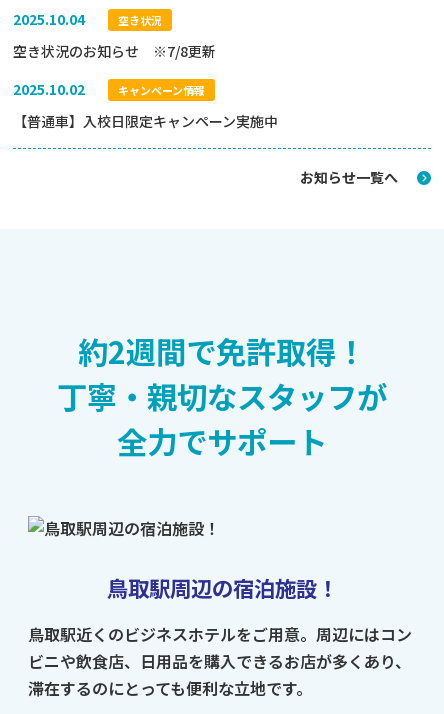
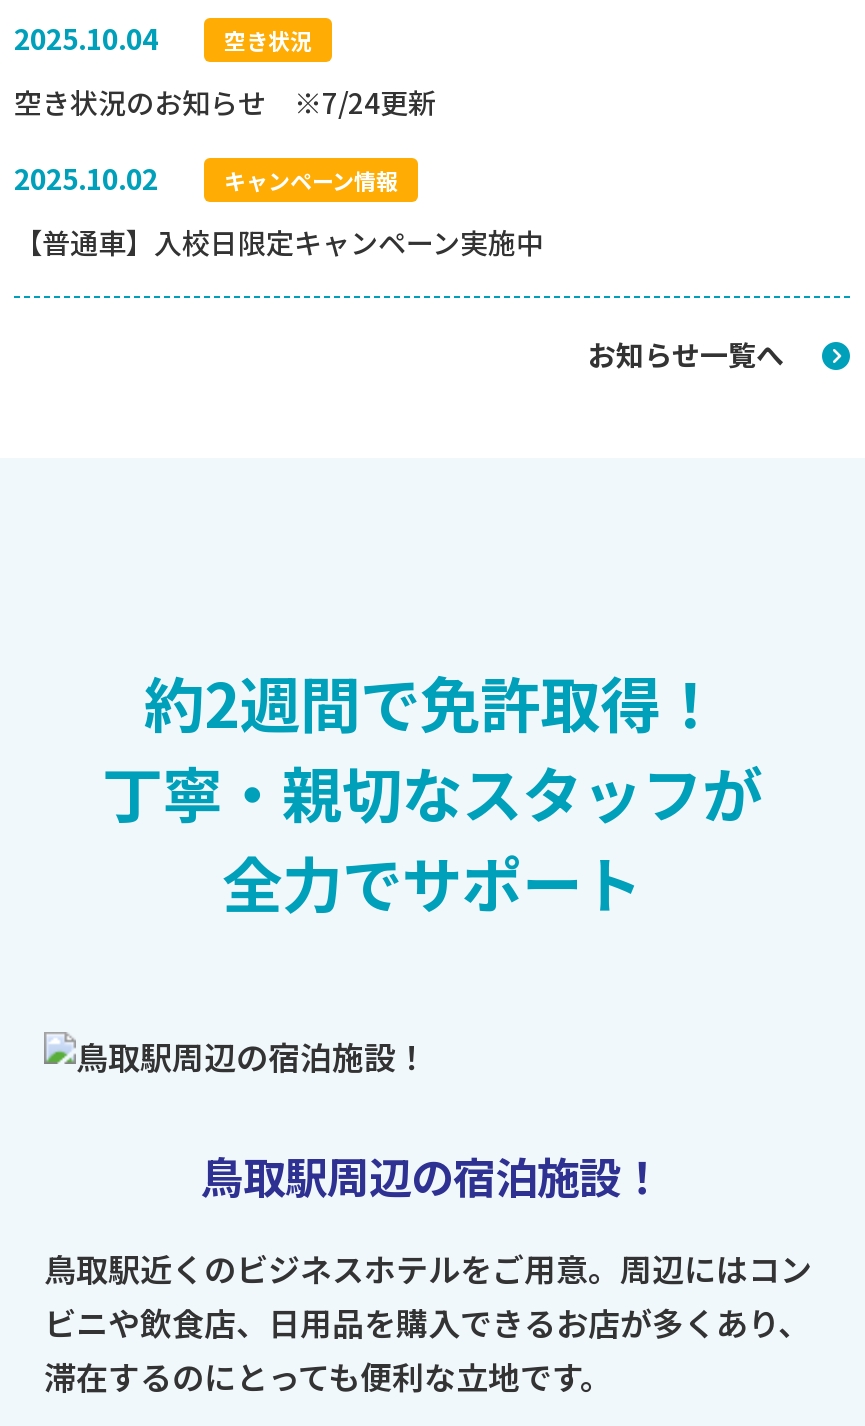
[13,41,216,61] 空き状況のお知らせ ※7/8更新 -> [14,82,436,122] 空き状況のお知らせ ※7/24更新

